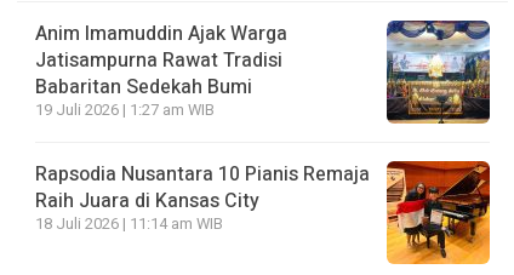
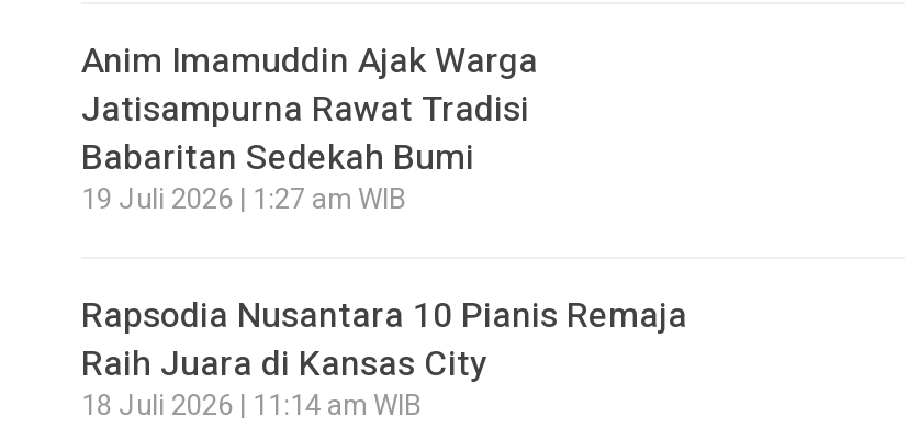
[385,19,491,125] [image] -> none
[385,160,491,265] [image] -> none

